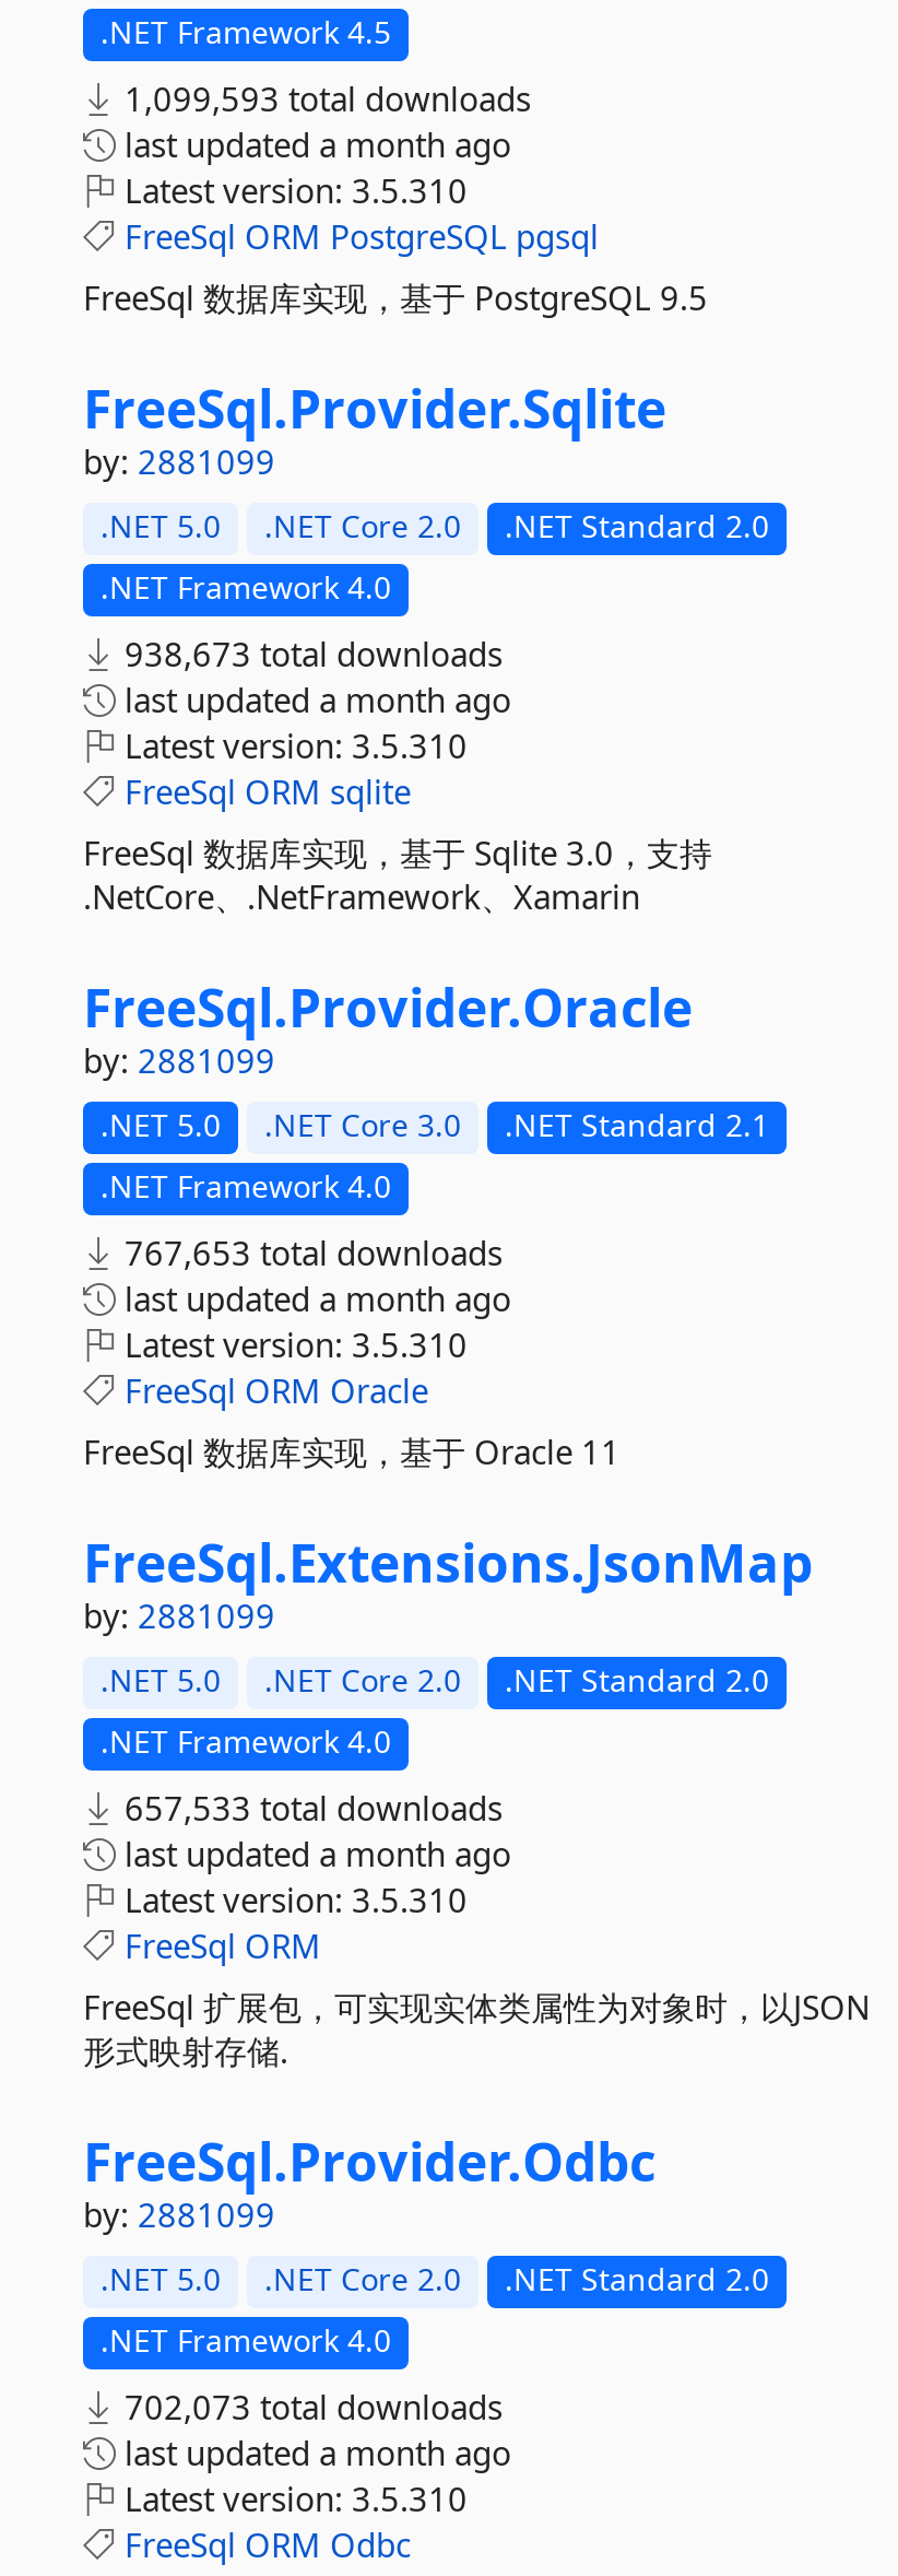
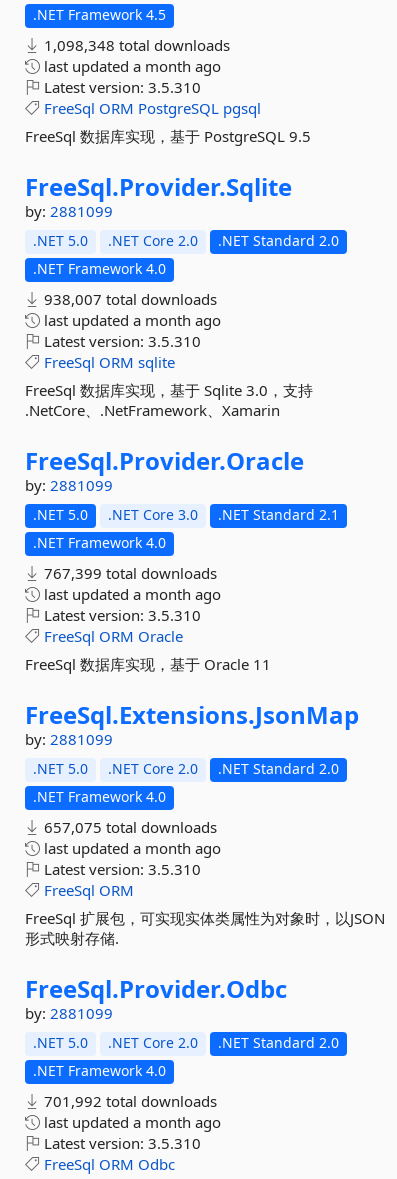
[116,77,531,120] 1,099,593 total downloads -> [40,35,230,55] 1,098,348 total downloads
[116,632,503,675] 938,673 total downloads -> [40,289,217,309] 938,007 total downloads
[116,1231,503,1274] 767,653 total downloads -> [40,563,217,583] 767,399 total downloads
[116,1786,503,1830] 657,533 total downloads -> [40,817,217,837] 657,075 total downloads
[116,2385,503,2428] 702,073 total downloads -> [40,1091,217,1111] 701,992 total downloads

